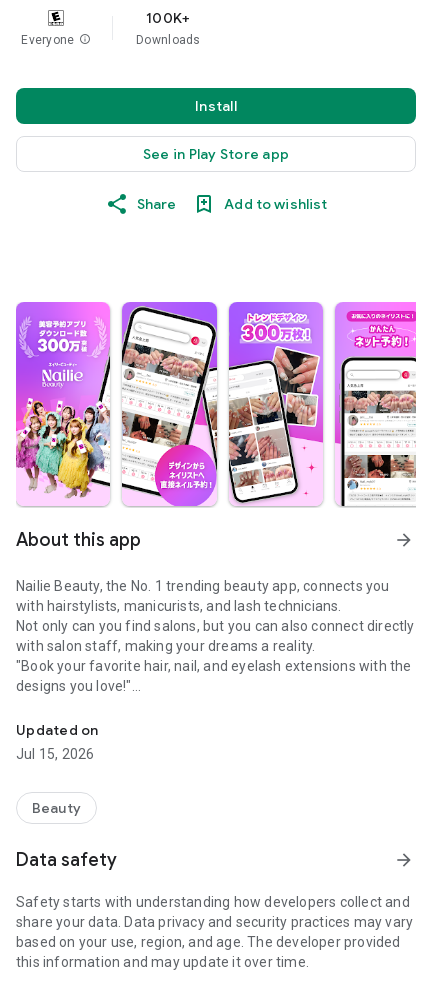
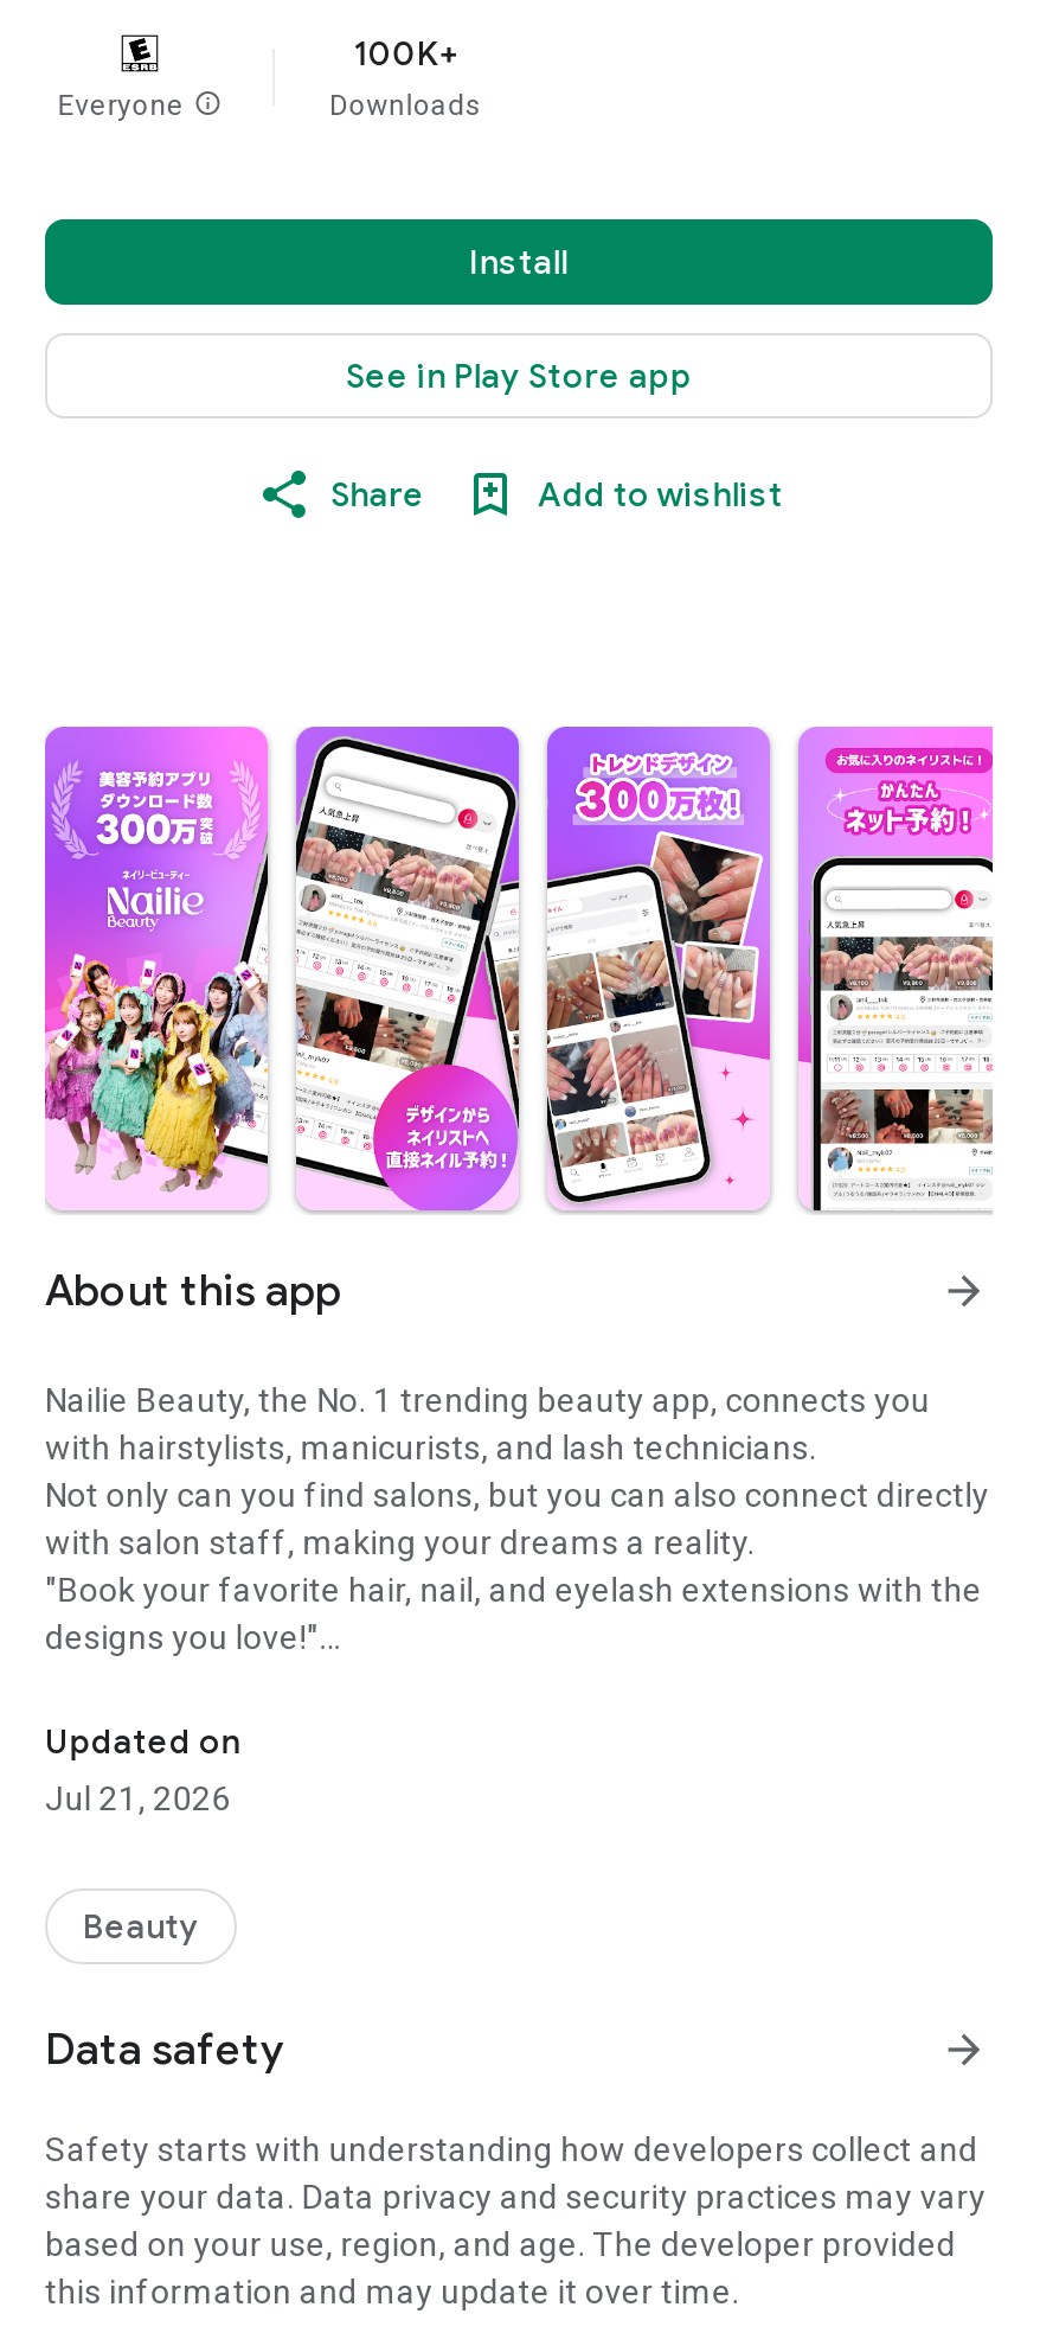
[16,746,94,762] Jul 15, 2026 -> [45,1779,231,1817] Jul 21, 2026

